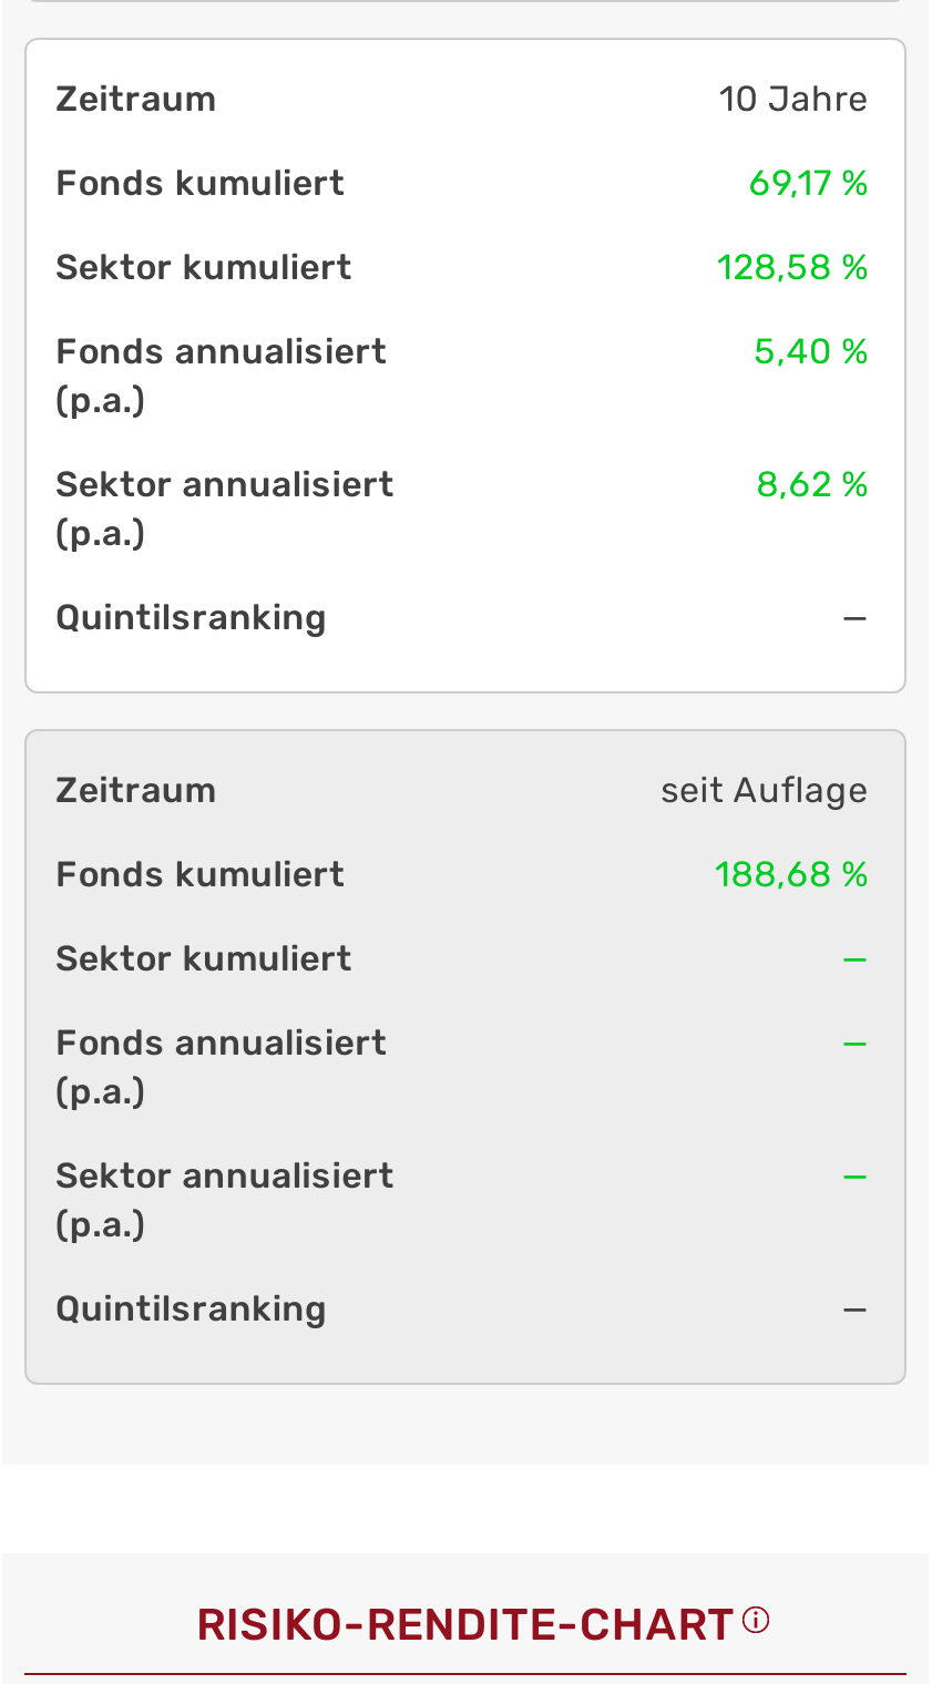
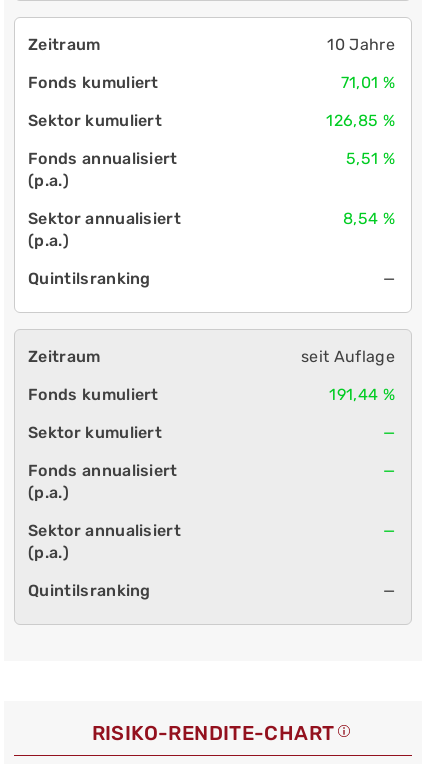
[749,161,869,203] 69,17 % -> [341,73,395,92] 71,01 %
[717,245,869,287] 128,58 % -> [326,111,395,130] 126,85 %
[754,329,869,372] 5,40 % -> [346,149,395,168] 5,51 %
[756,462,869,505] 8,62 % -> [343,209,395,228] 8,54 %
[715,852,869,895] 188,68 % -> [329,385,395,404] 191,44 %

